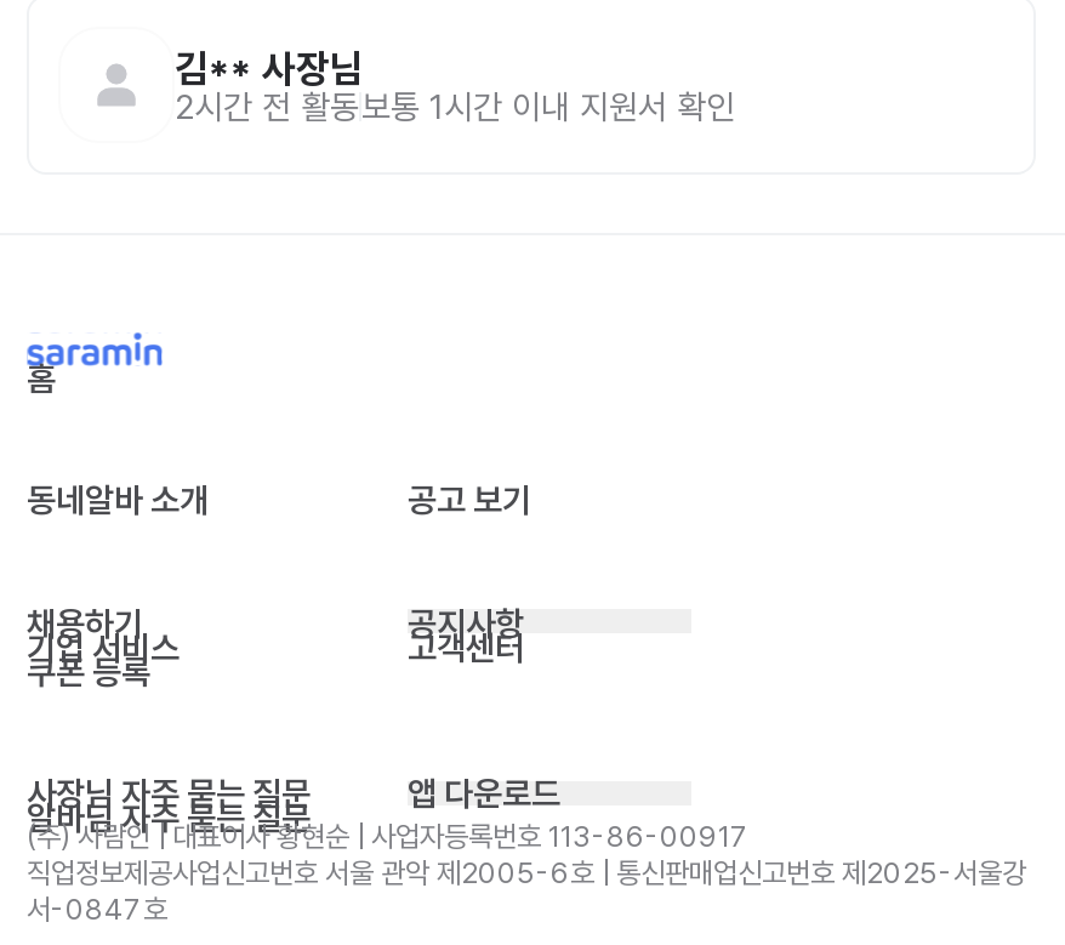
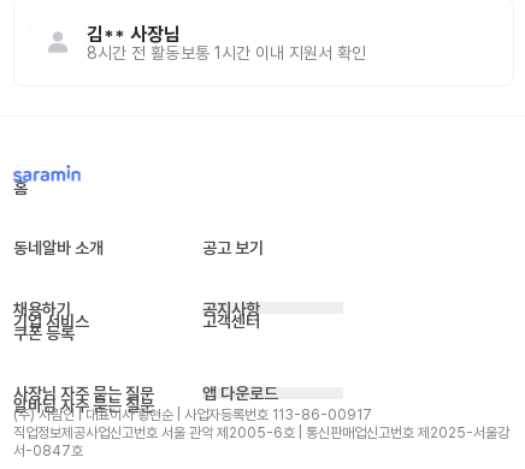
[175,87,735,126] 2시간 전 활동보통 1시간 이내 지원서 확인 -> [87,43,366,62] 8시간 전 활동보통 1시간 이내 지원서 확인

